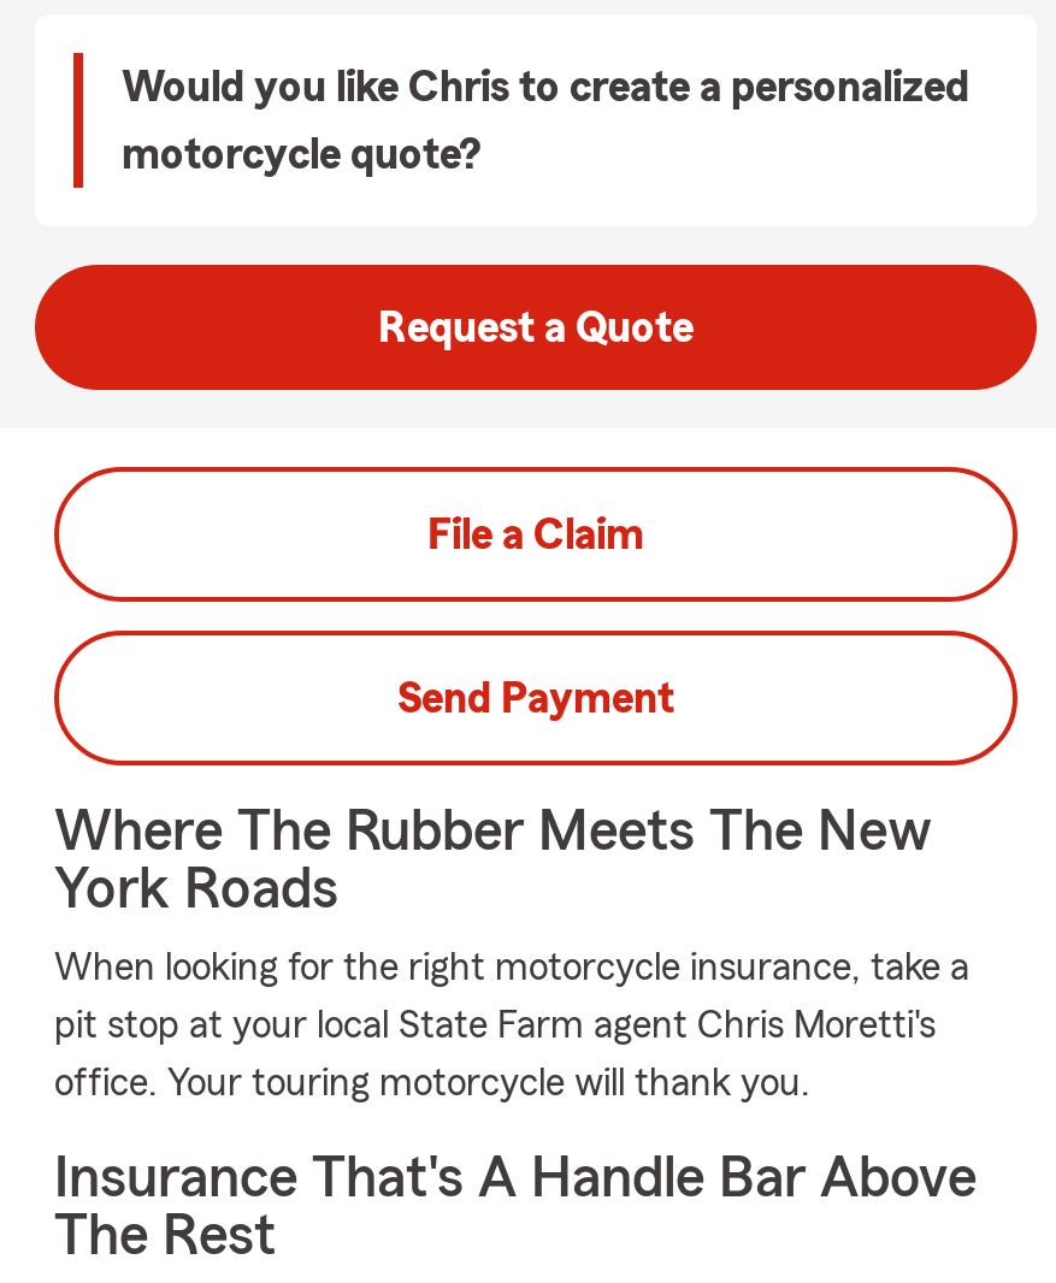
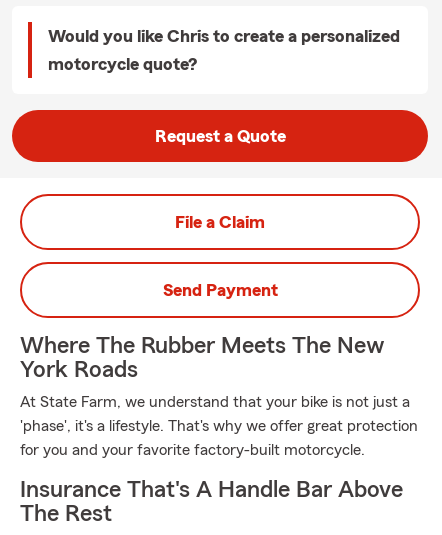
[54,948,969,987] When looking for the right motorcycle insurance, take a -> [20,394,410,410] At State Farm, we understand that your bike is not just a
[54,1006,936,1045] pit stop at your local State Farm agent Chris Moretti's -> [20,418,418,434] 'phase', it's a lifestyle. That's why we offer great protection
[54,1064,810,1102] office. Your touring motorcycle will thank you. -> [20,442,365,458] for you and your favorite factory-built motorcycle.

